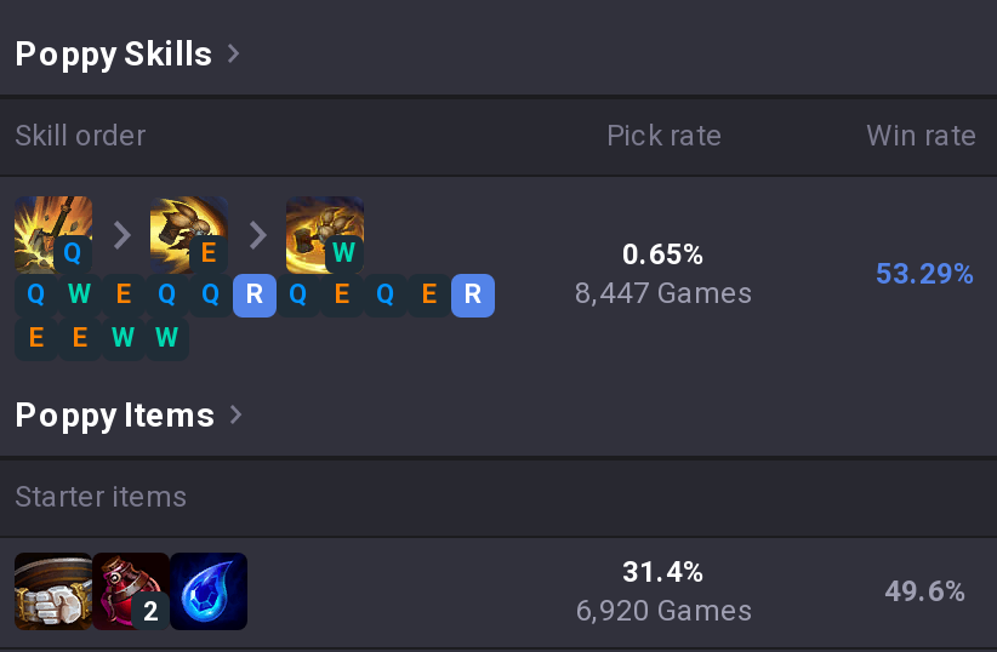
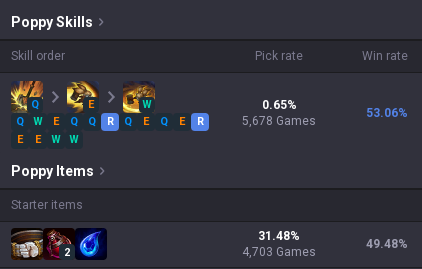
[876,257,978,291] 53.29% -> [366,106,408,120] 53.06%
[575,276,754,310] 8,447 Games -> [242,114,316,128] 5,678 Games
[622,555,707,589] 31.4% -> [258,229,300,243] 31.48%
[884,574,969,608] 49.6% -> [366,237,408,251] 49.48%
[575,594,754,628] 6,920 Games -> [242,245,316,259] 4,703 Games

